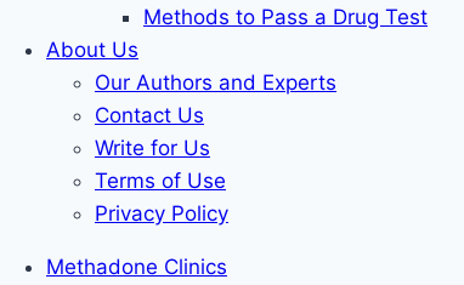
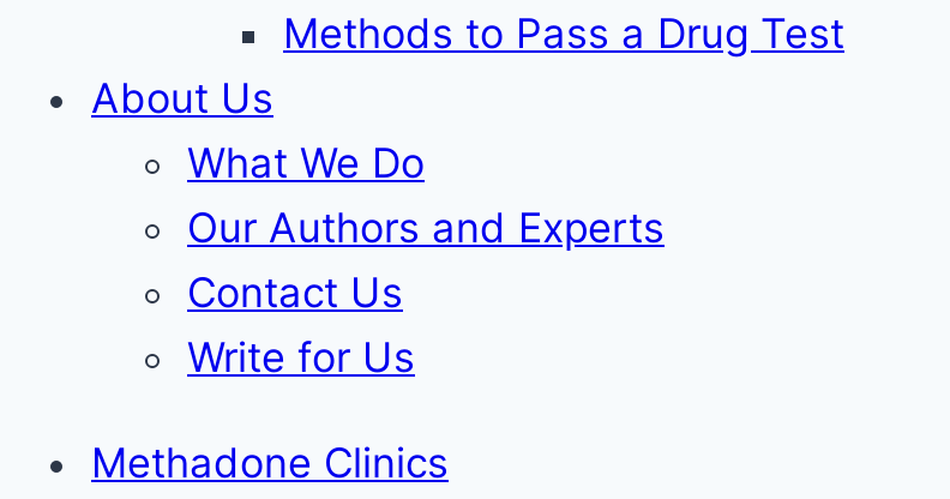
none -> [187,139,425,187] What We Do
moved [95,70,336,160] -> [187,204,665,381]: Our Authors and Experts | Contact Us | Write for Us
[95,169,228,226] Terms of Use | Privacy Policy -> none

